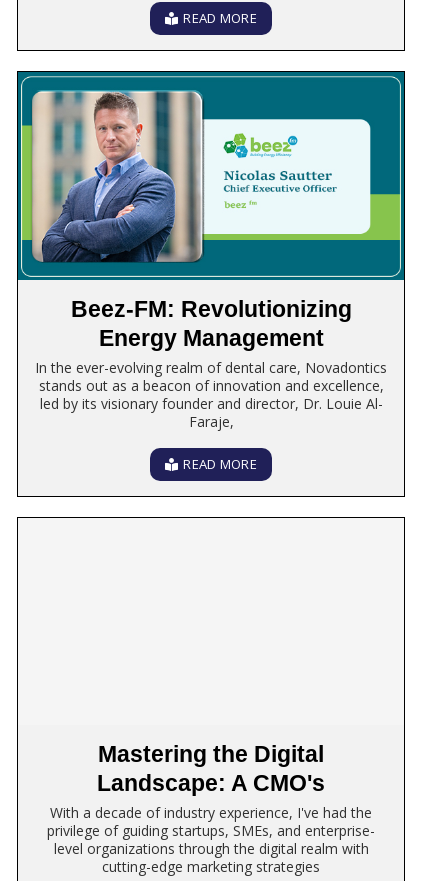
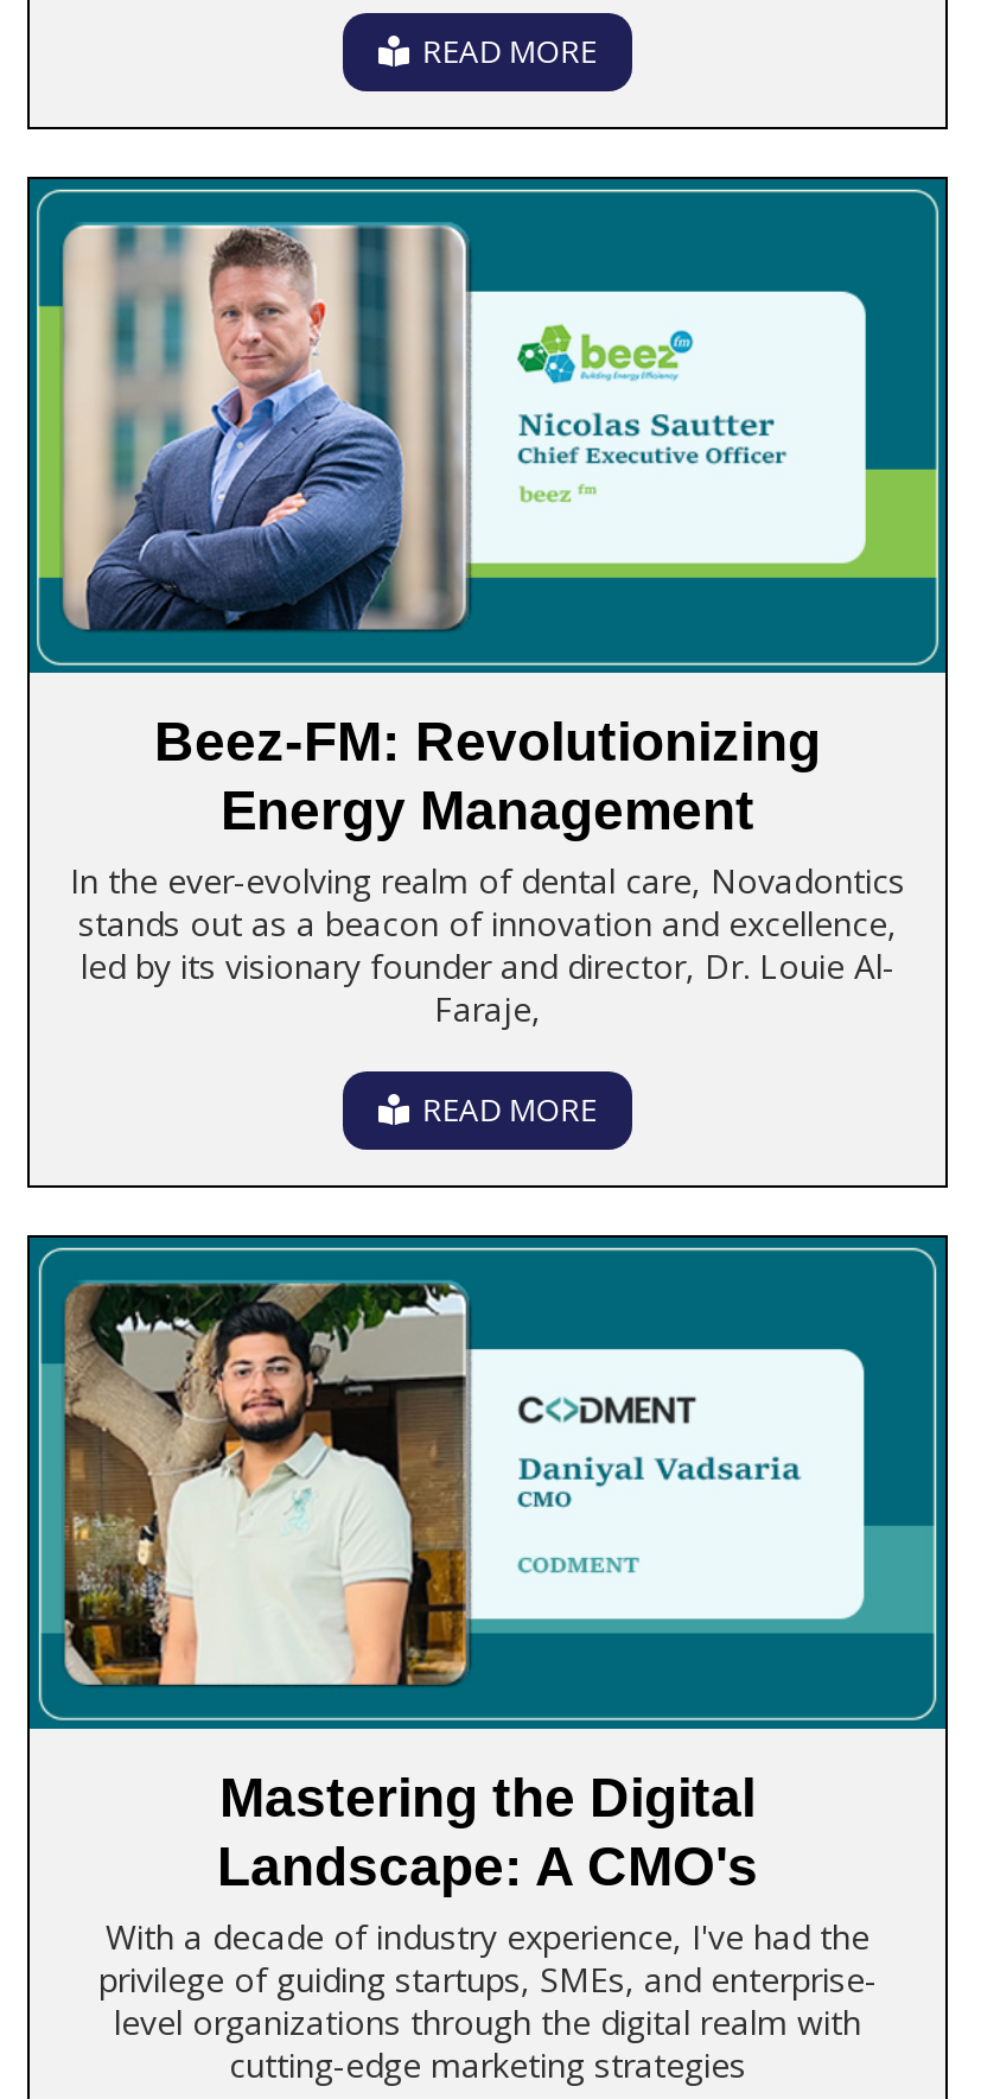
none -> [27,1235,948,1731] [image]

